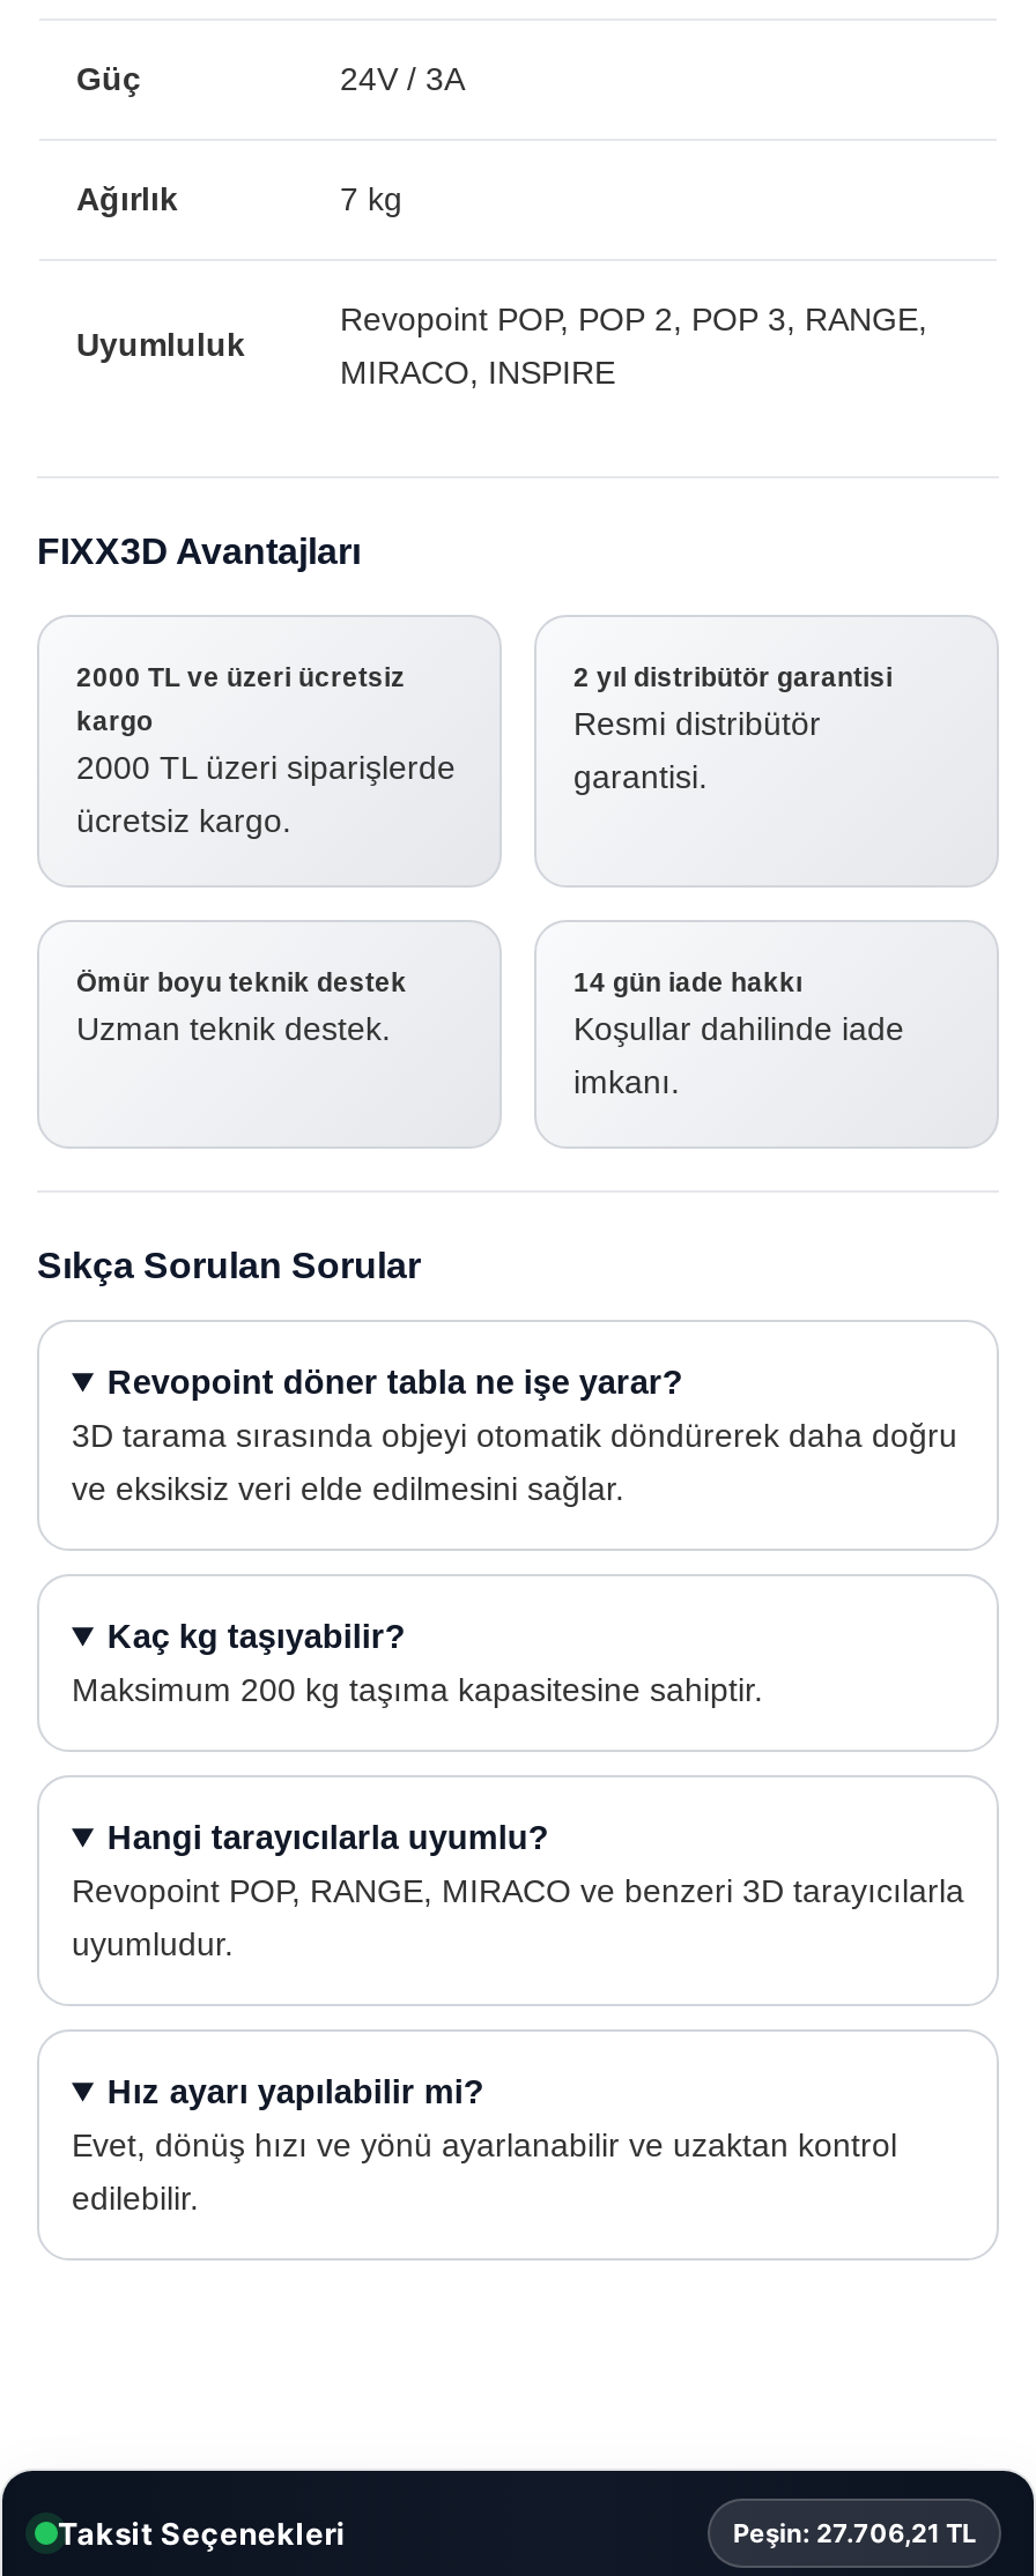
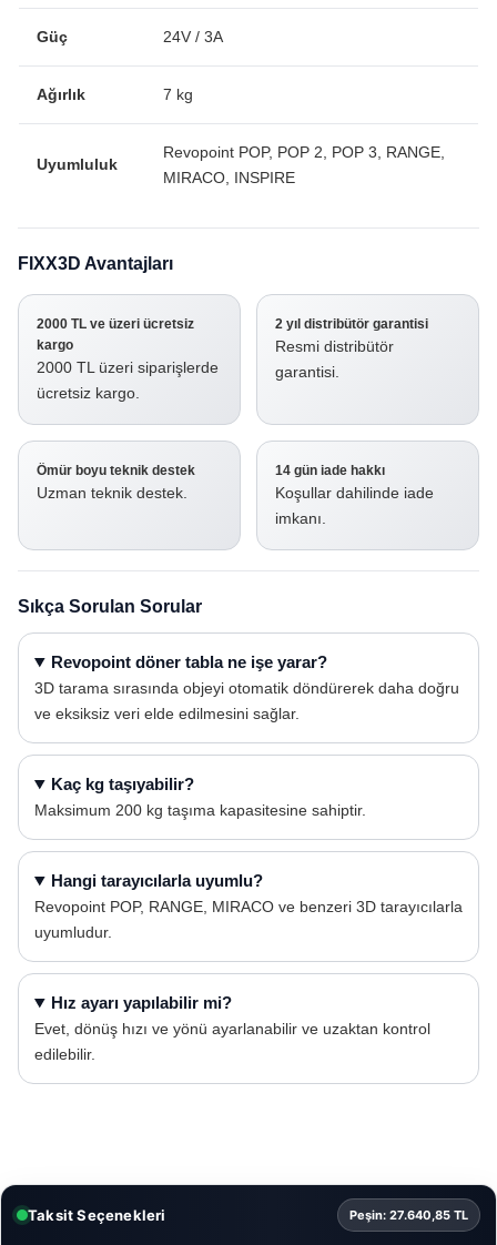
[733,2517,976,2549] Peşin: 27.706,21 TL -> [349,1207,468,1223] Peşin: 27.640,85 TL

